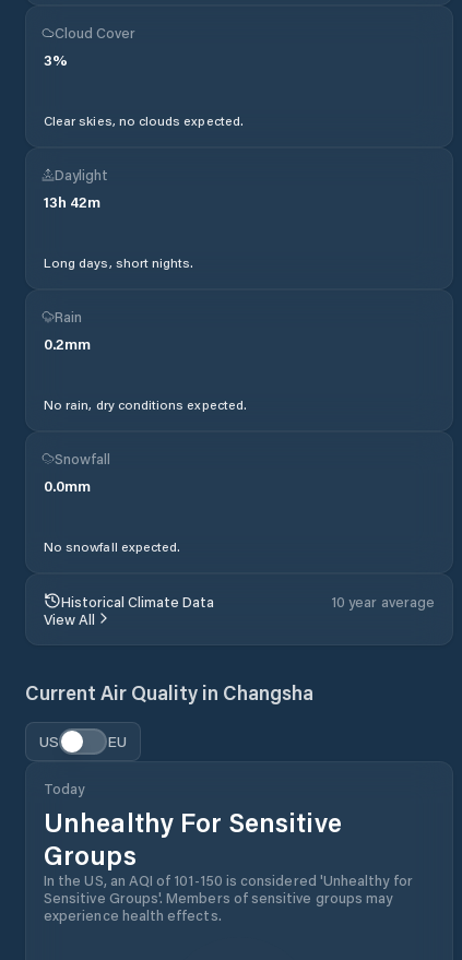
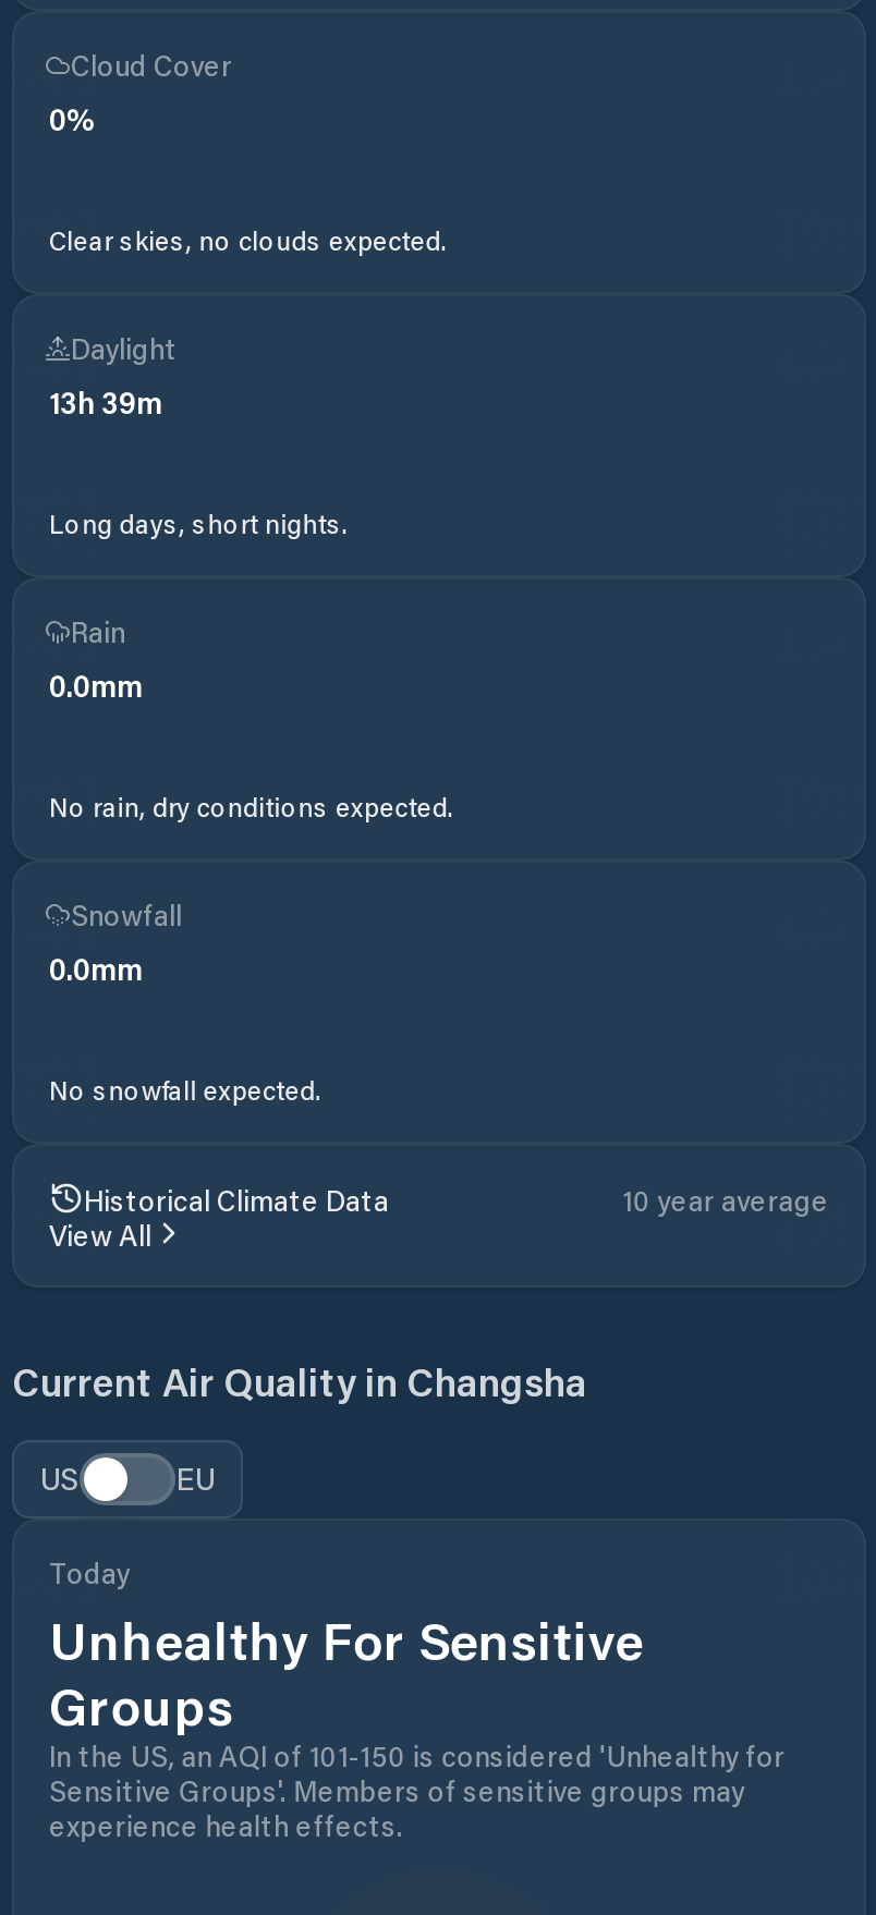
[44,49,68,70] 3% -> [49,98,97,139] 0%
[44,191,100,212] 13h 42m -> [49,381,162,423] 13h 39m
[44,333,91,354] 0.2mm -> [49,664,143,706] 0.0mm

